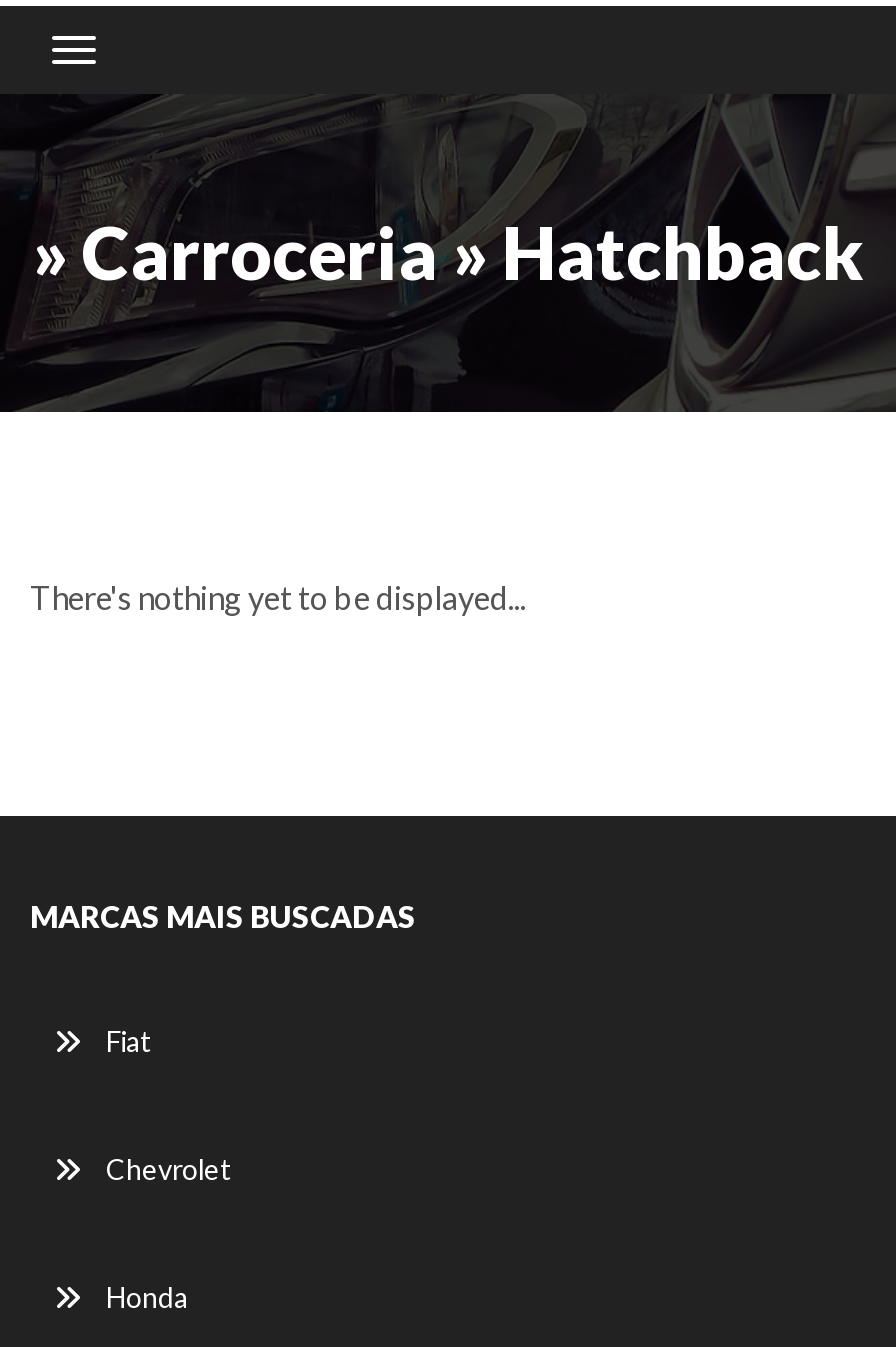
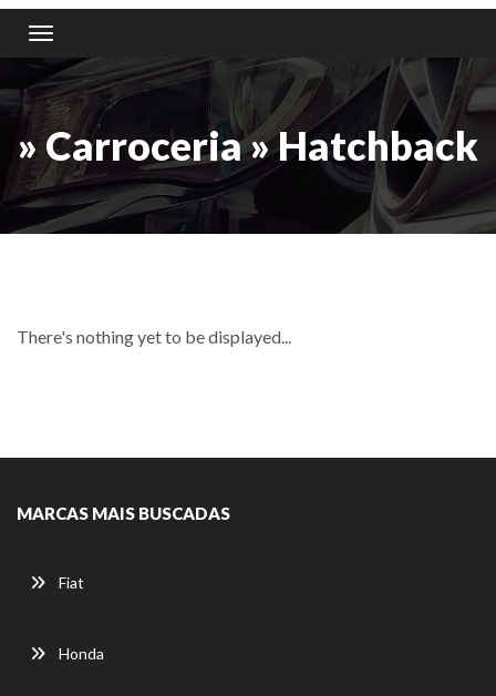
[106,1151,232,1185] Chevrolet -> none

